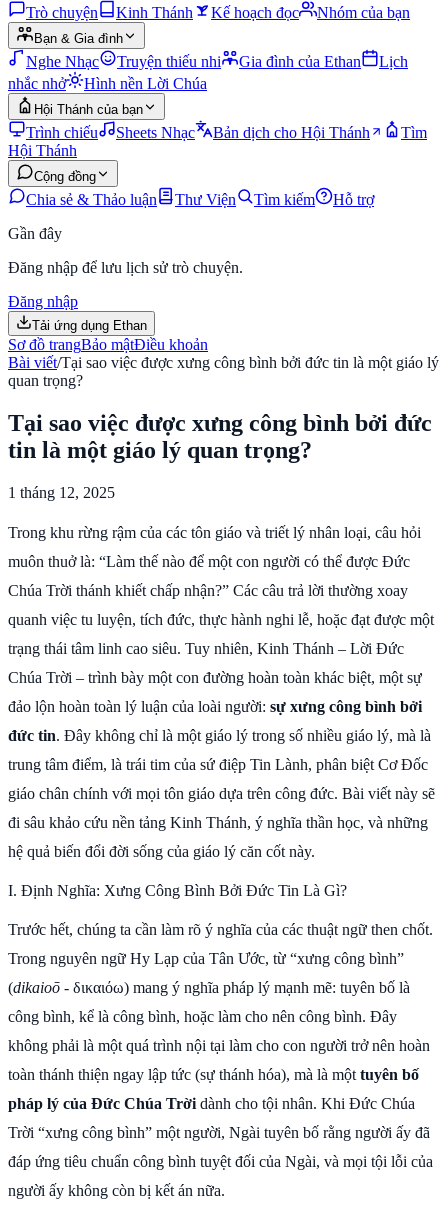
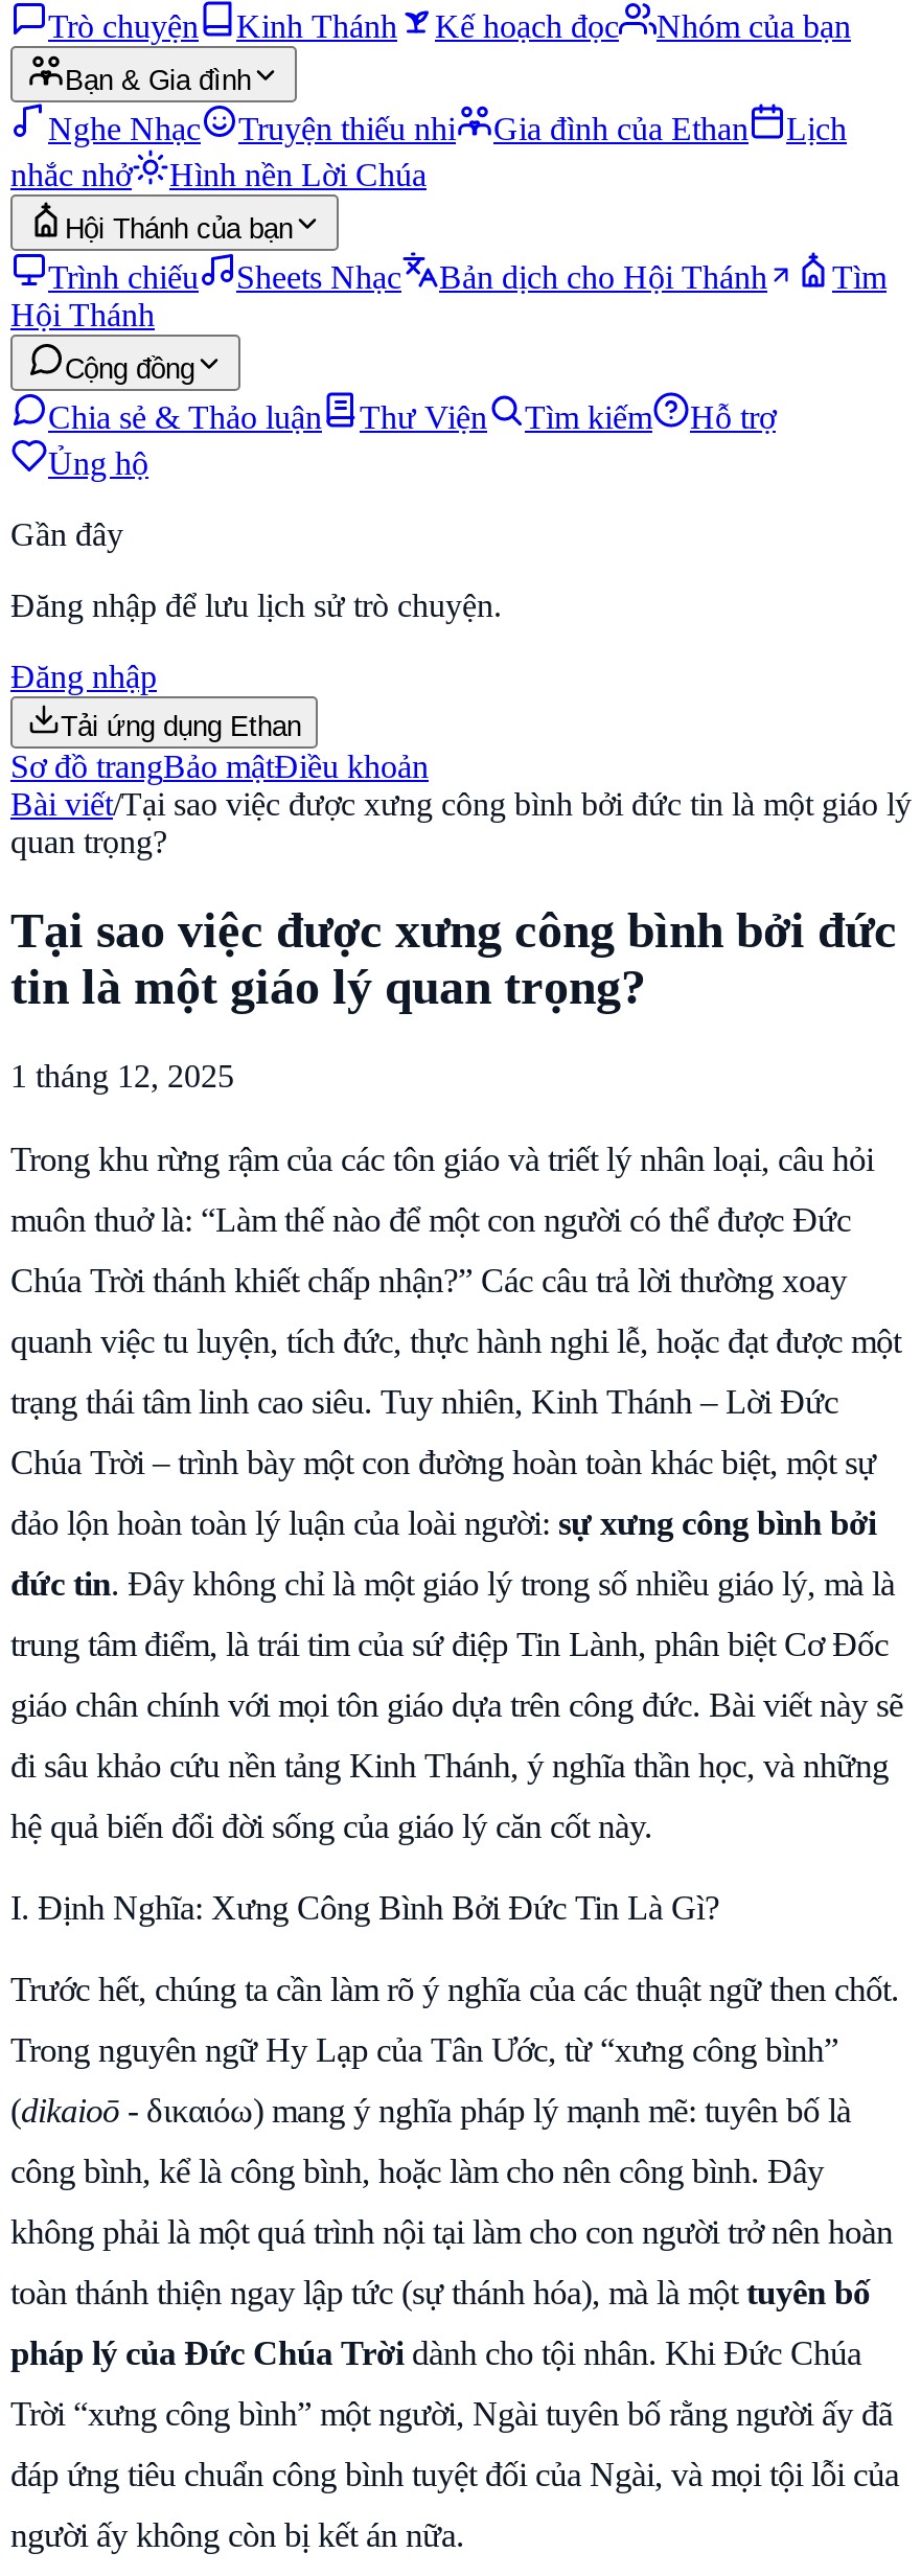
none -> [48,445,148,481] Ủng hộ

